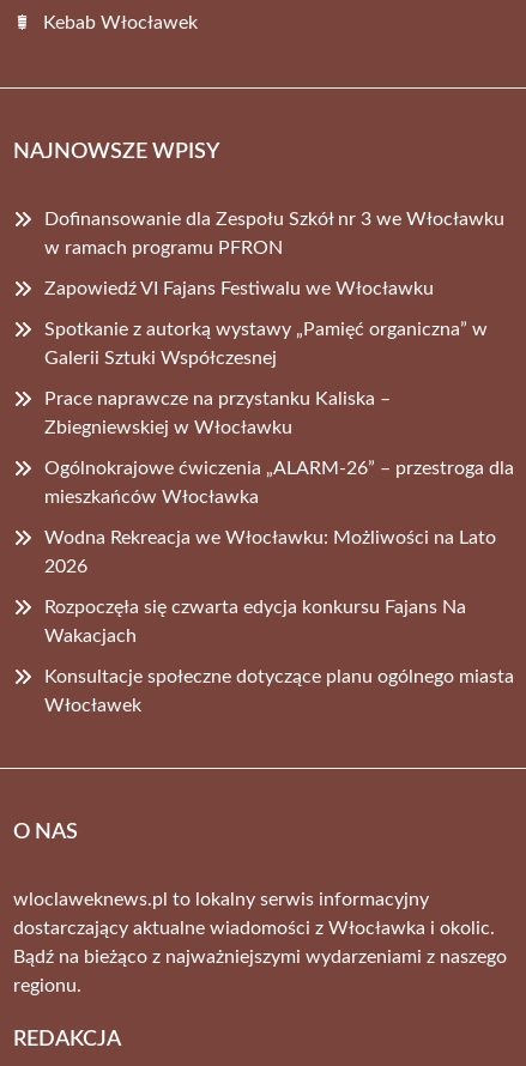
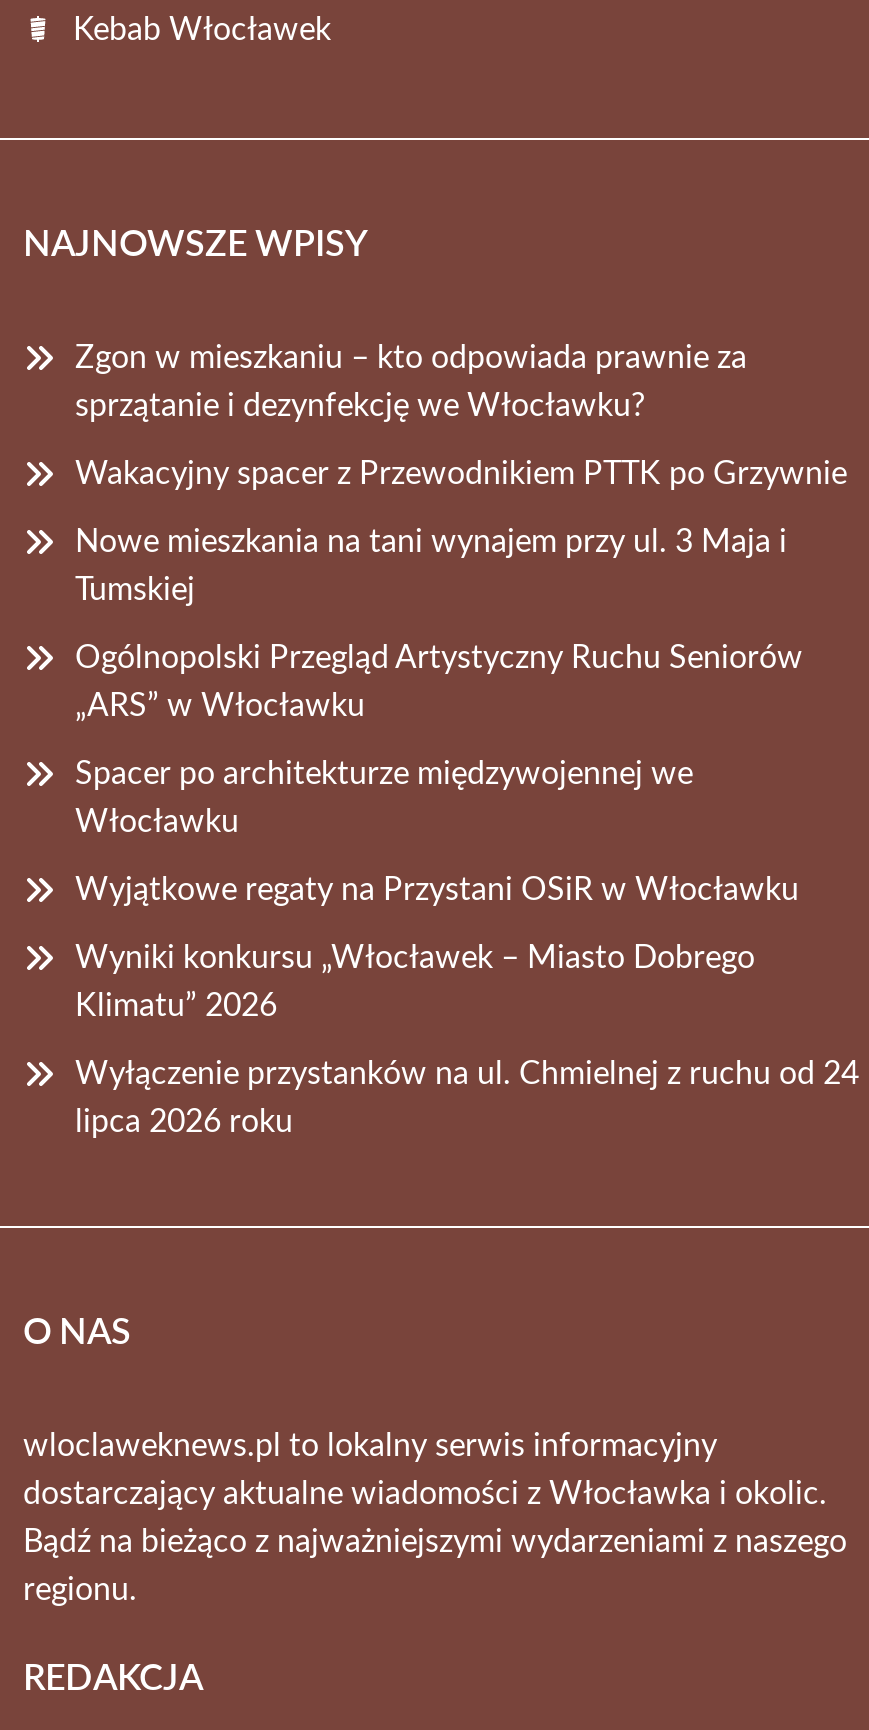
[44,210,514,715] Dofinansowanie dla Zespołu Szkół nr 3 we Włocławku | w ramach programu PFRON | Zapowiedź VI Fajans Festiwalu we Włocławku | Spotkanie z autorką wystawy „Pamięć organiczna” w | Galerii Sztuki Współczesnej | Prace naprawcze na przystanku Kaliska – | Zbiegniewskiej w Włocławku | Ogólnokrajowe ćwiczenia „ALARM-26” – przestroga dla | mieszkańców Włocławka | Wodna Rekreacja we Włocławku: Możliwości na Lato | 2026 | Rozpoczęła się czwarta edycja konkursu Fajans Na | Wakacjach | Konsultacje społeczne dotyczące planu ogólnego miasta | Włocławek -> [75,342,859,1138] Zgon w mieszkaniu – kto odpowiada prawnie za | sprzątanie i dezynfekcję we Włocławku? | Wakacyjny spacer z Przewodnikiem PTTK po Grzywnie | Nowe mieszkania na tani wynajem przy ul. 3 Maja i | Tumskiej | Ogólnopolski Przegląd Artystyczny Ruchu Seniorów | „ARS” w Włocławku | Spacer po architekturze międzywojennej we | Włocławku | Wyjątkowe regaty na Przystani OSiR w Włocławku | Wyniki konkursu „Włocławek – Miasto Dobrego | Klimatu” 2026 | Wyłączenie przystanków na ul. Chmielnej z ruchu od 24 | lipca 2026 roku

